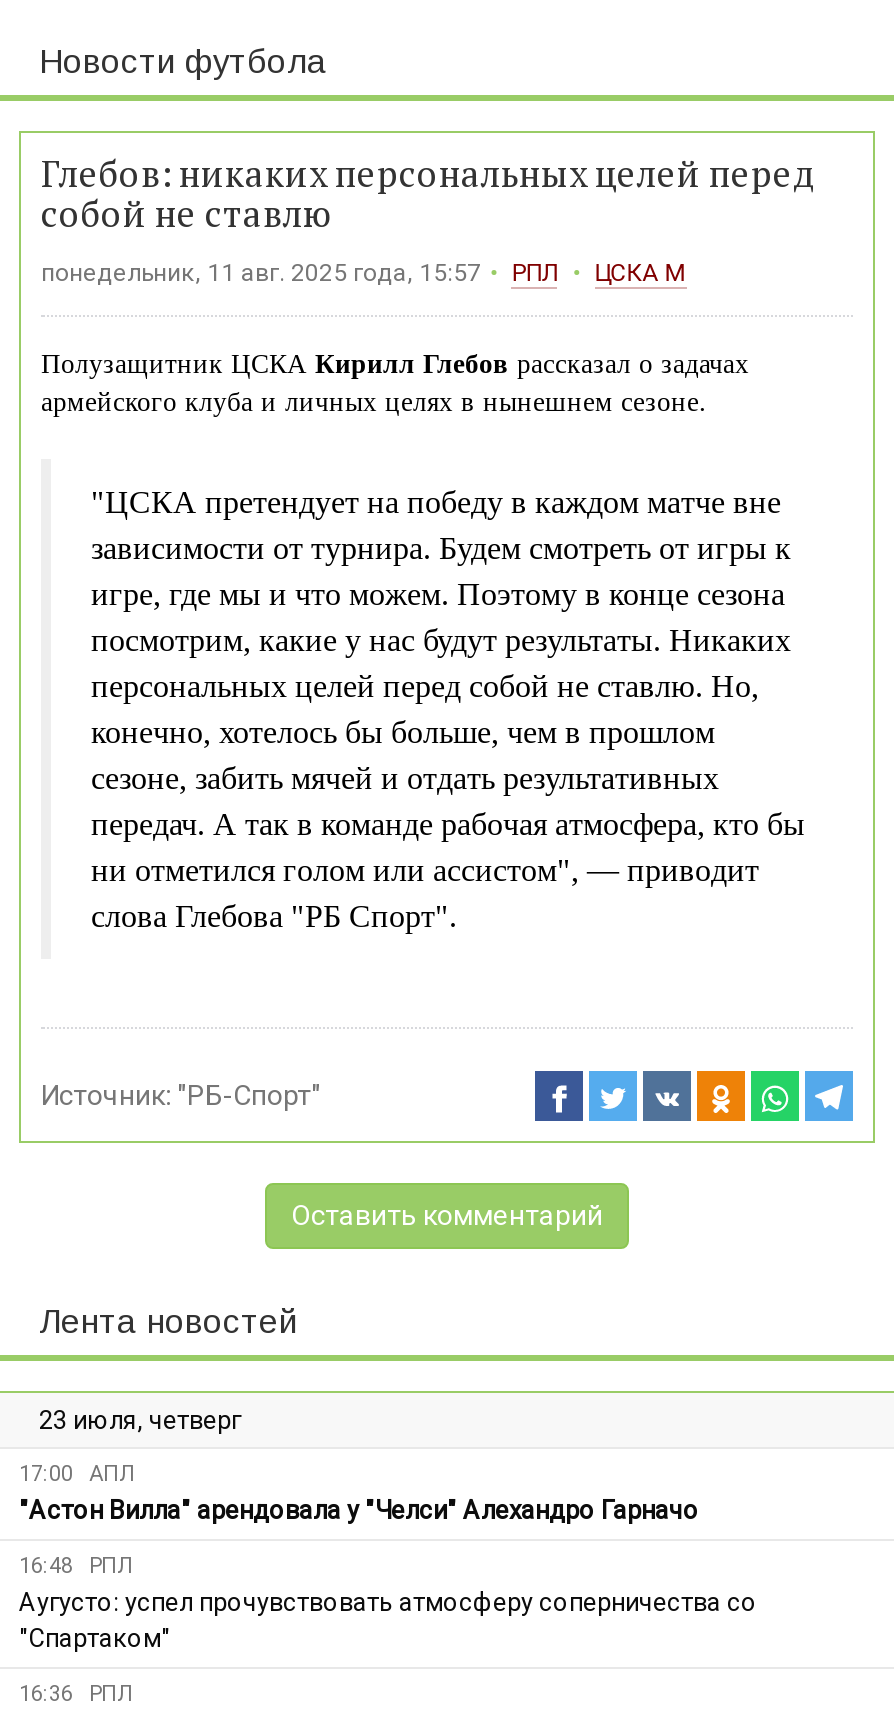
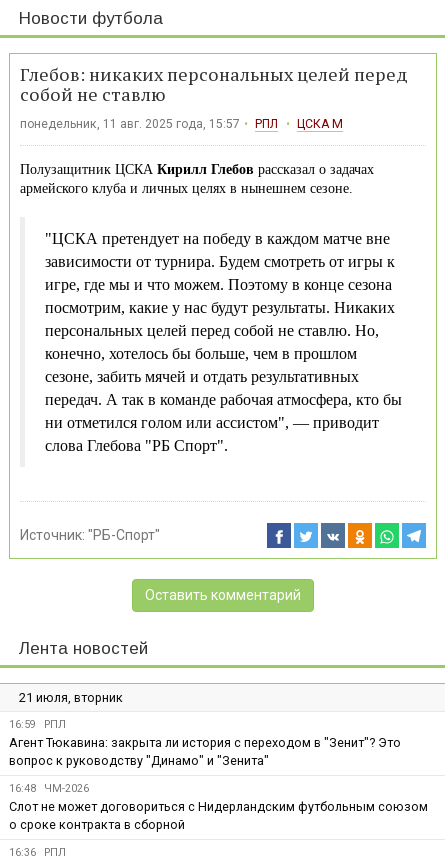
[39,1404,241,1434] 23 июля, четверг -> [19,690,123,705] 21 июля, вторник
[19,1460,699,1524] 17:00 АПЛ | "Астон Вилла" арендовала у "Челси" Алехандро Гарначо -> [9,718,401,768] 16:59 РПЛ | Агент Тюкавина: закрыта ли история с переходом в "Зенит"? Это | вопрос к руководству "Динамо" и "Зенита"
[19,1552,757,1652] 16:48 РПЛ | Аугусто: успел прочувствовать атмосферу соперничества со | "Спартаком" -> [9,782,428,832] 16:48 ЧМ-2026 | Слот не может договориться с Нидерландским футбольным союзом | о сроке контракта в сборной

